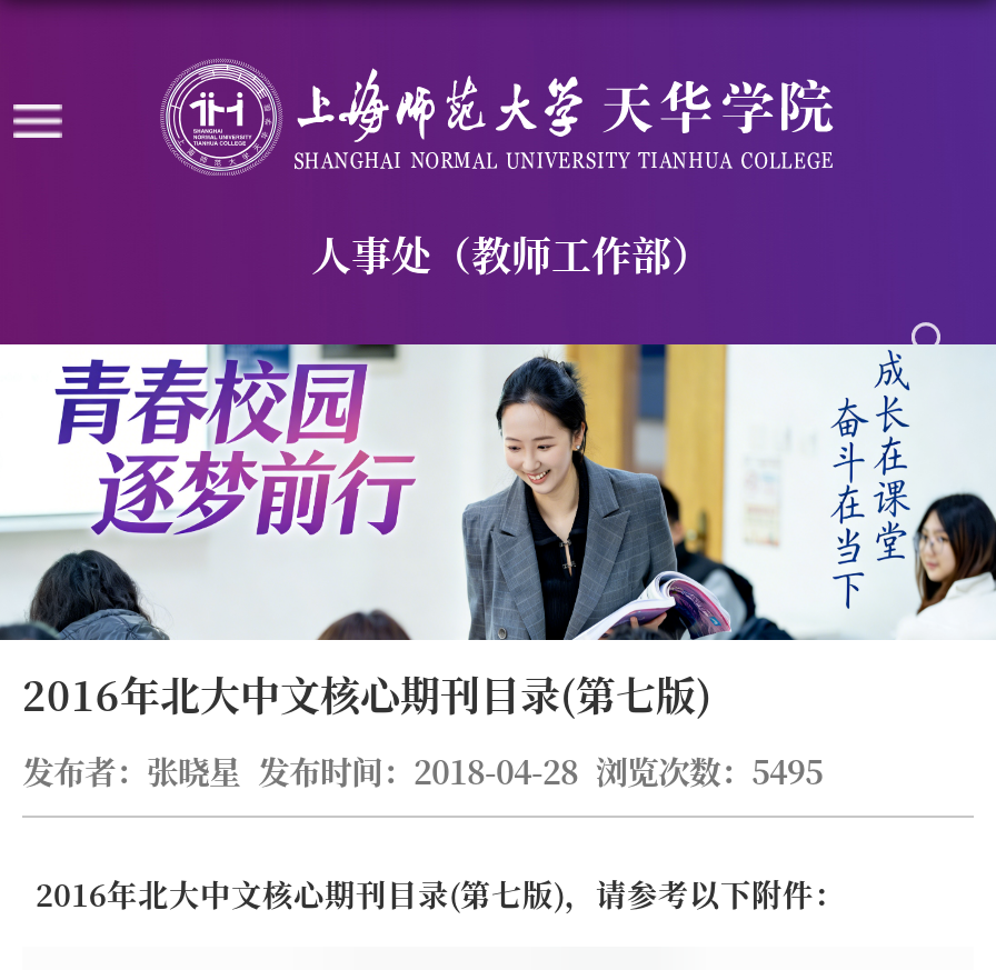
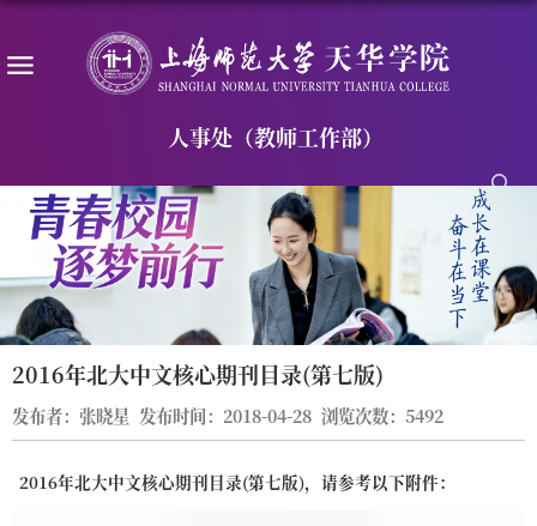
[22,748,823,794] 发布者：张晓星 发布时间：2018-04-28 浏览次数：5495 -> [12,403,444,428] 发布者：张晓星 发布时间：2018-04-28 浏览次数：5492

